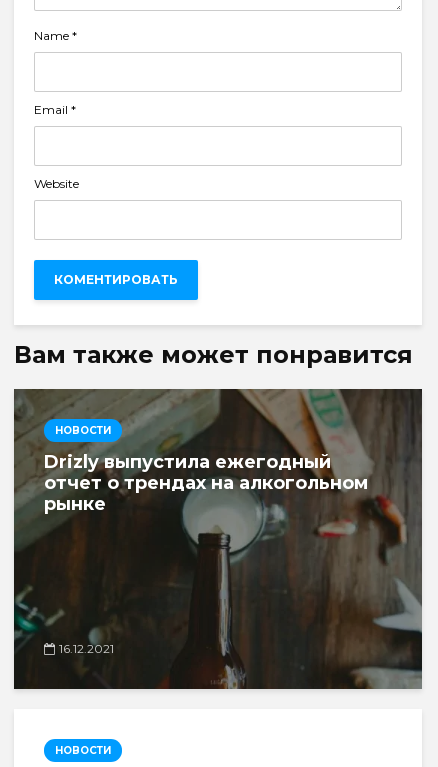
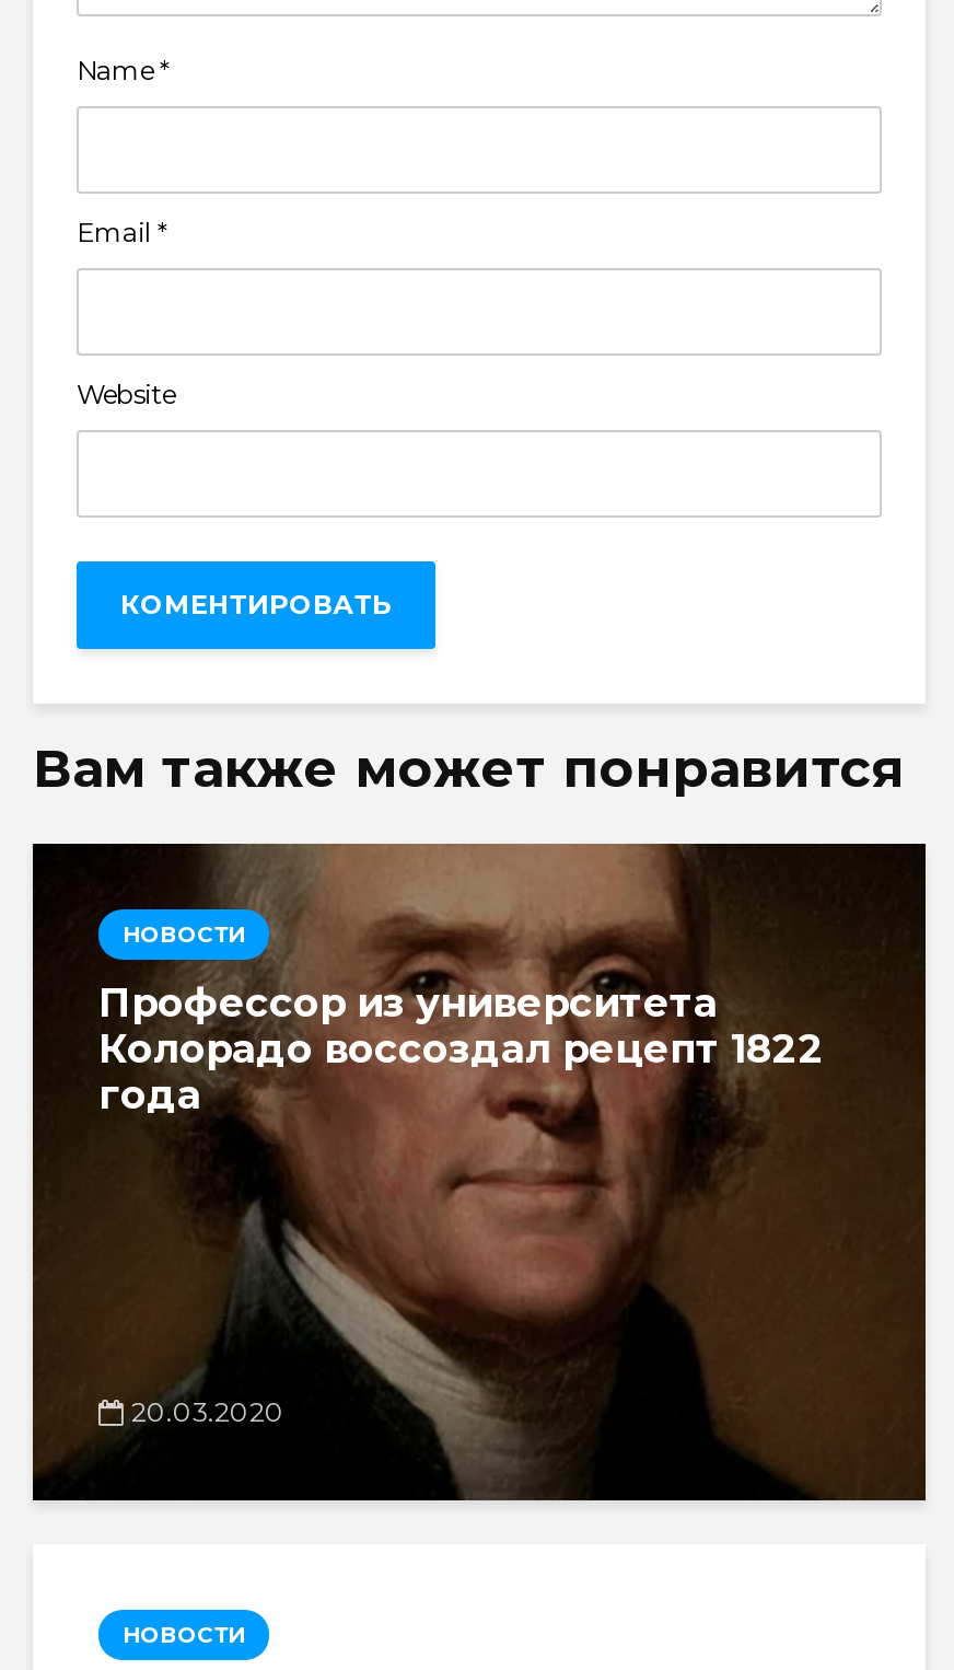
[14,388,422,689] [image] | Drizly выпустила ежегодный | отчет о трендах на алкогольном | рынке -> [33,842,926,1500] [image] | Профессор из университета | Колорадо воссоздал рецепт 1822 | года
[59,641,114,656] 16.12.2021 -> [131,1395,284,1428] 20.03.2020

